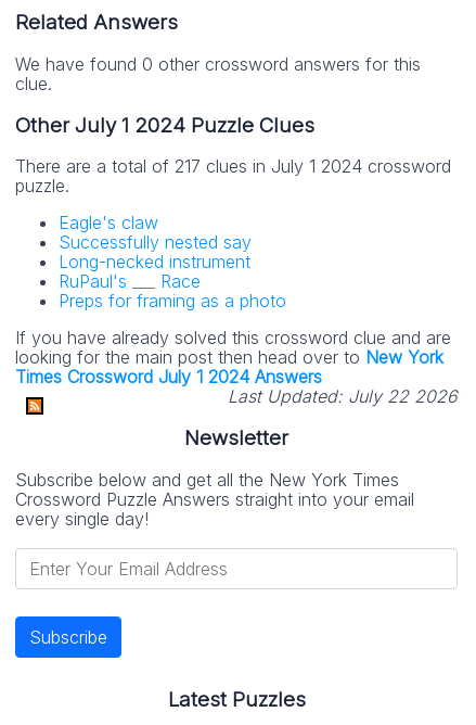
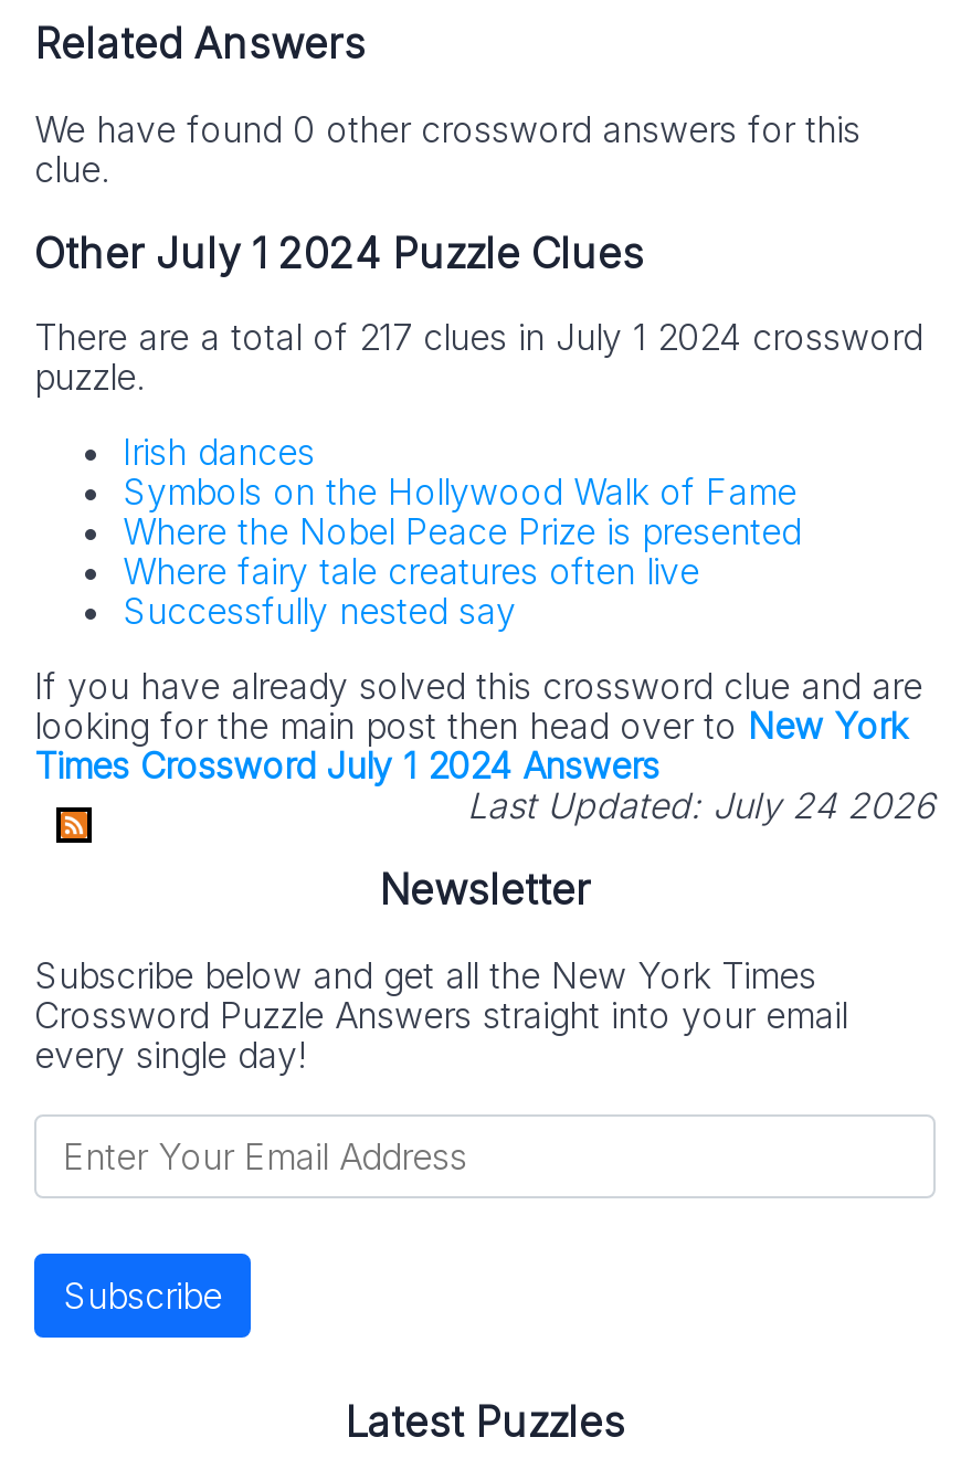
[59,212,158,234] Eagle's claw -> [123,430,801,594] Irish dances | Symbols on the Hollywood Walk of Fame | Where the Nobel Peace Prize is presented | Where fairy tale creatures often live
moved [59,231,252,253] -> [123,589,516,633]: Successfully nested say
[59,251,286,312] Long-necked instrument | RuPaul's ___ Race | Preps for framing as a photo -> none
[228,386,458,407] Last Updated: July 22 2026 -> [467,784,936,828] Last Updated: July 24 2026

